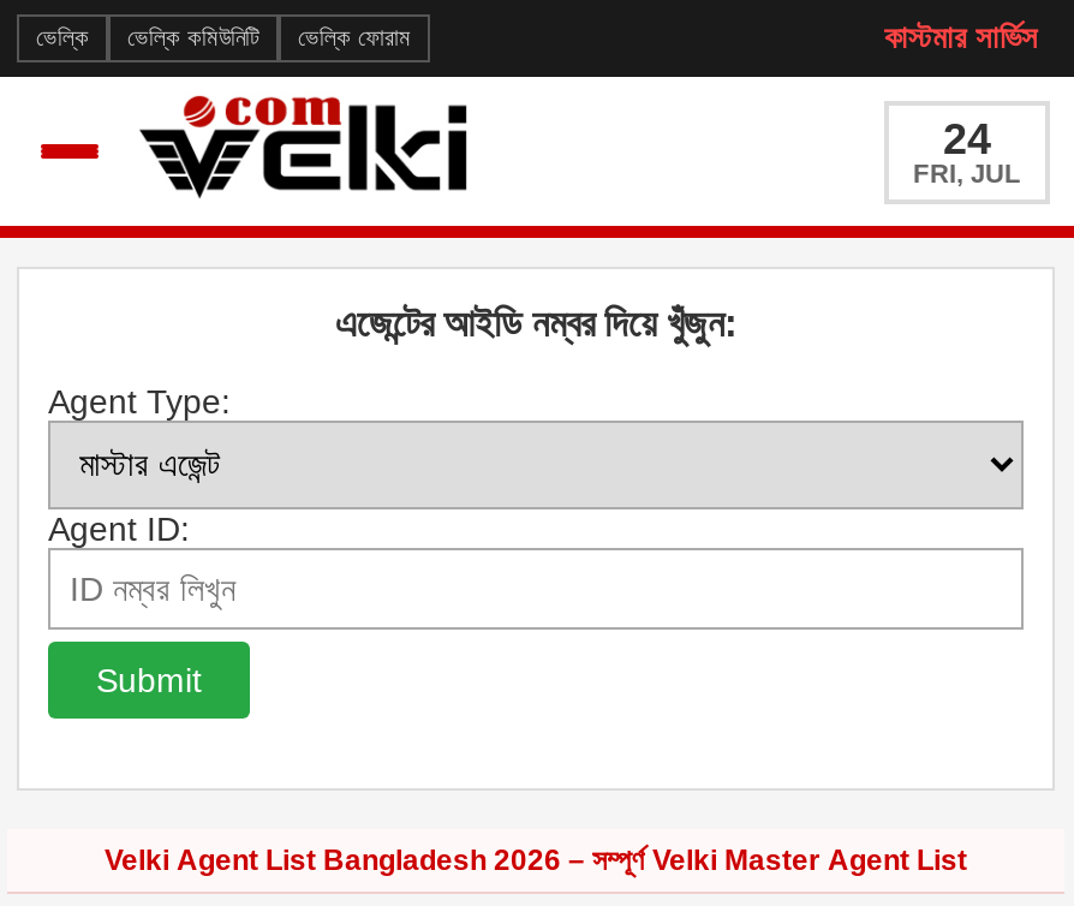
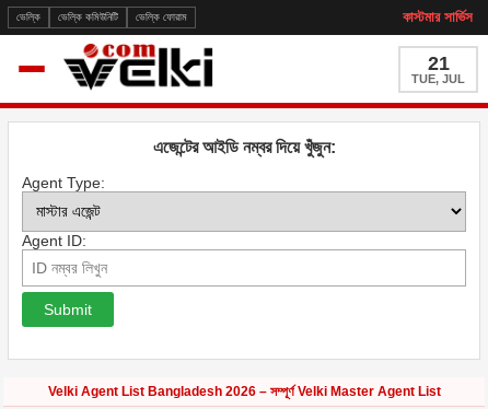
[943,114,991,162] 24 -> [427,52,449,74] 21
[913,157,1021,186] FRI, JUL -> [411,72,465,85] TUE, JUL

